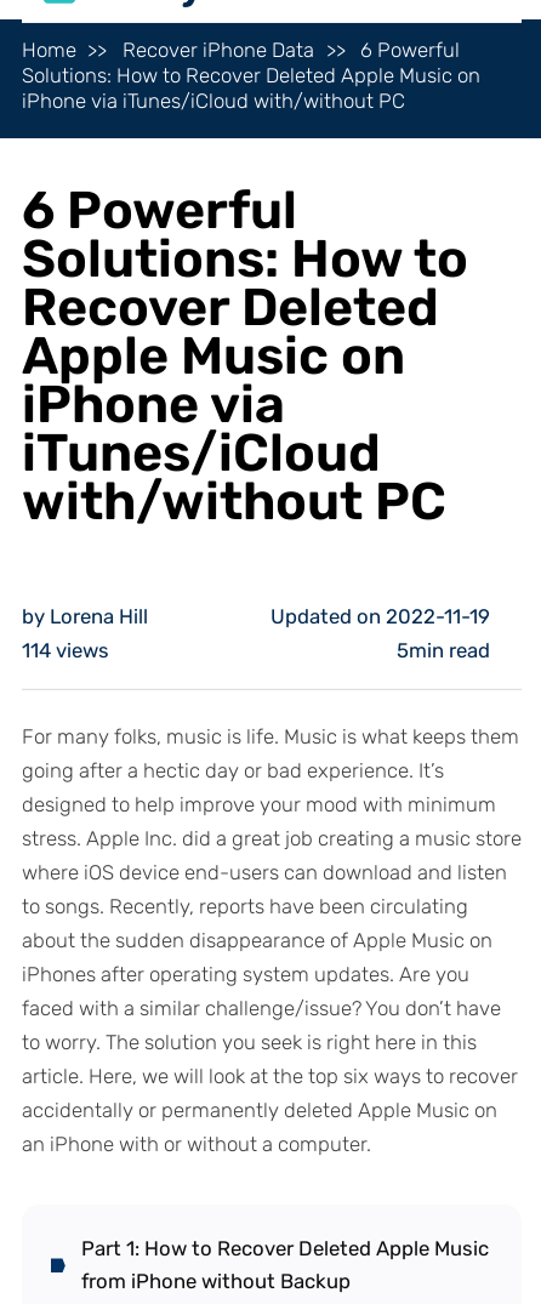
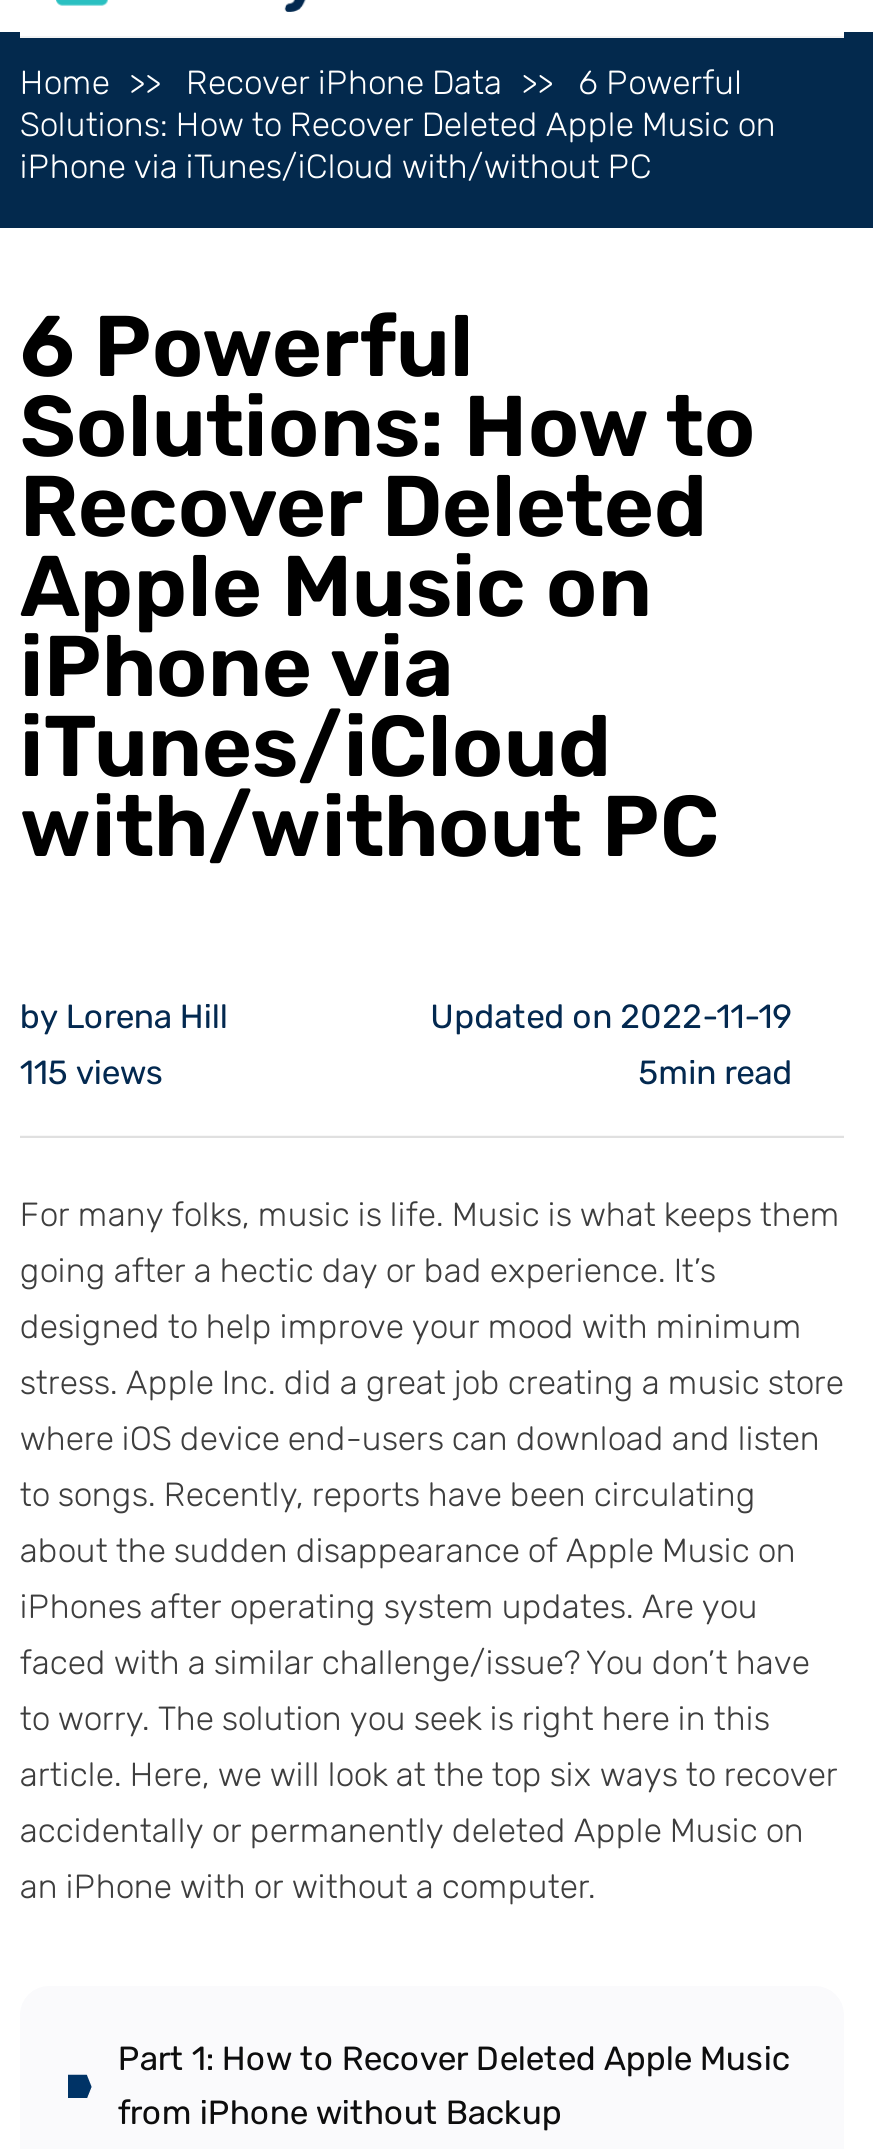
[22,638,109,662] 114 views -> [20,1051,164,1091] 115 views

